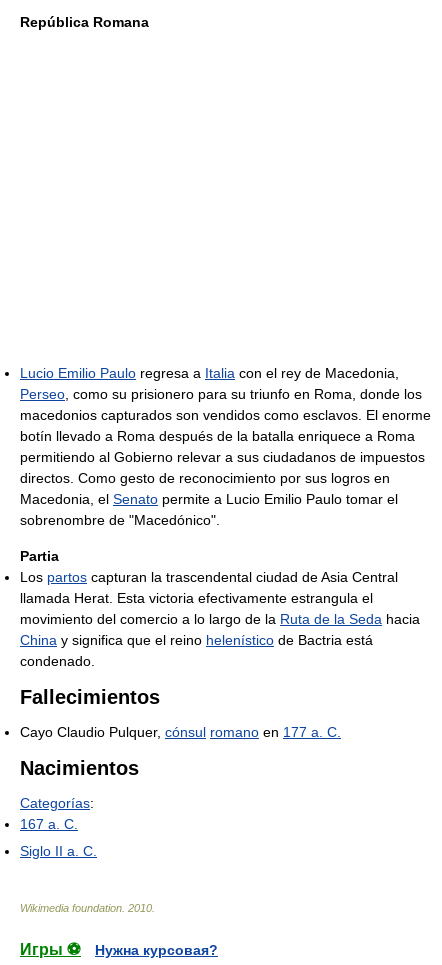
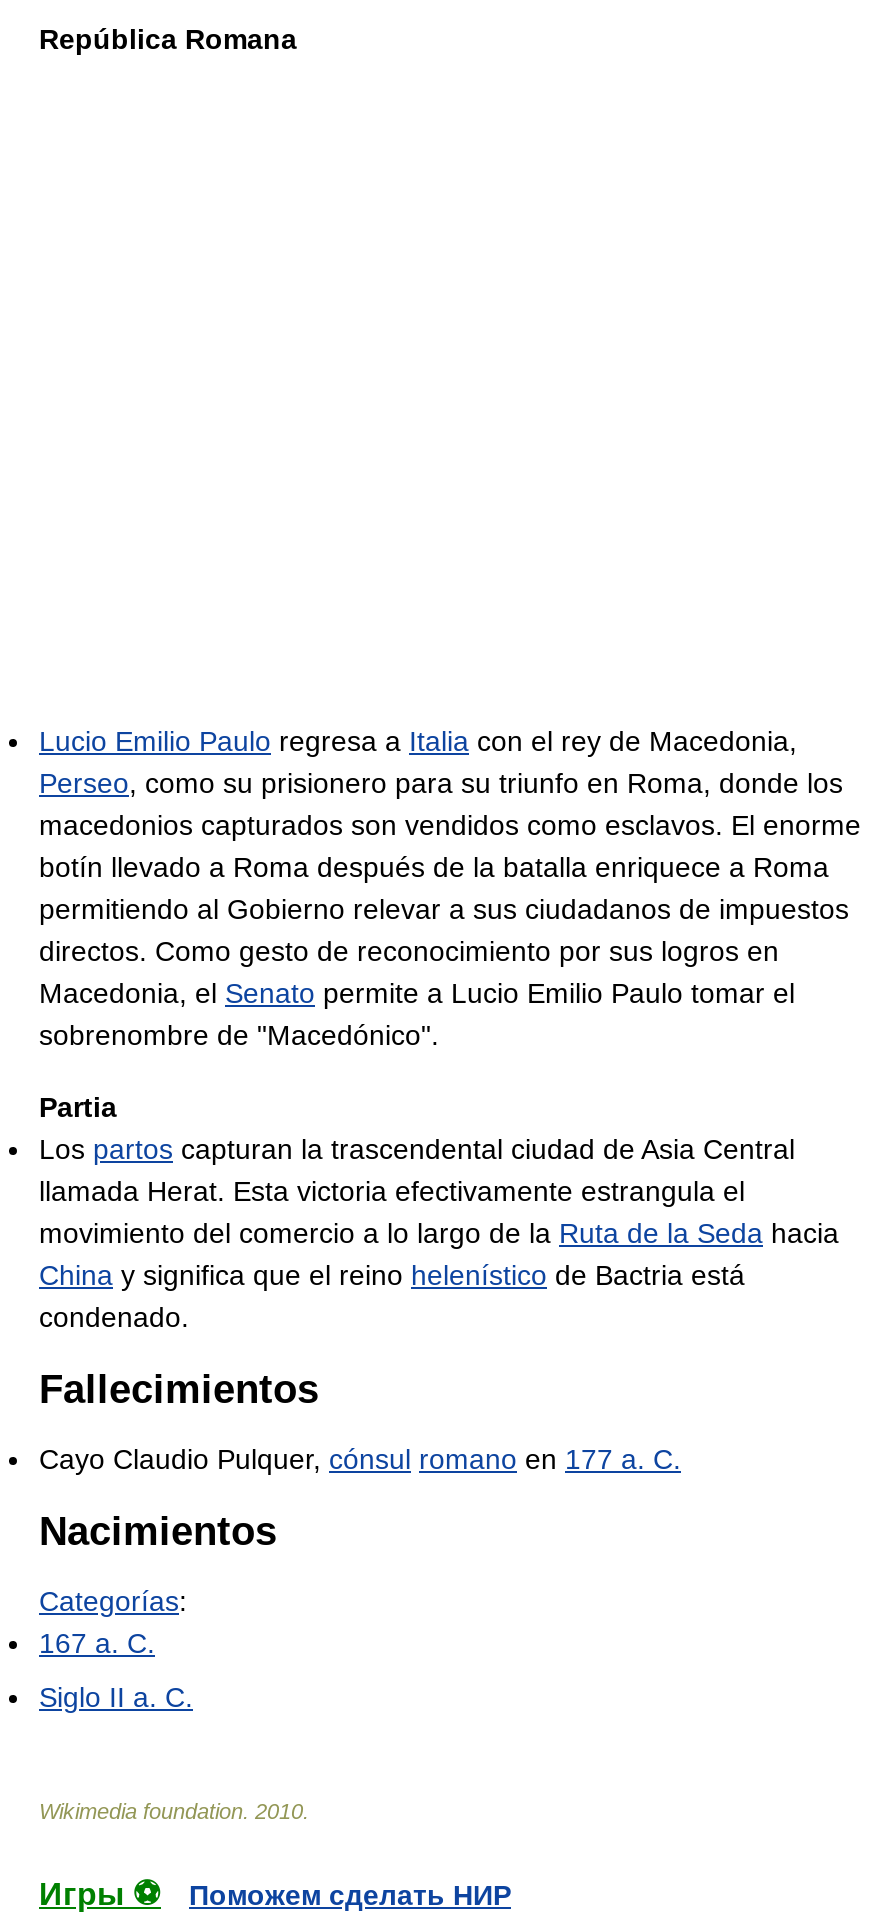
[95,942,218,958] Нужна курсовая? -> [189,1879,511,1911] Поможем сделать НИР

